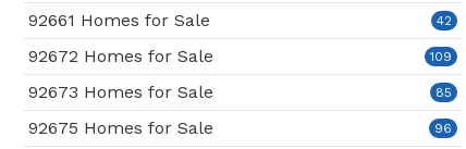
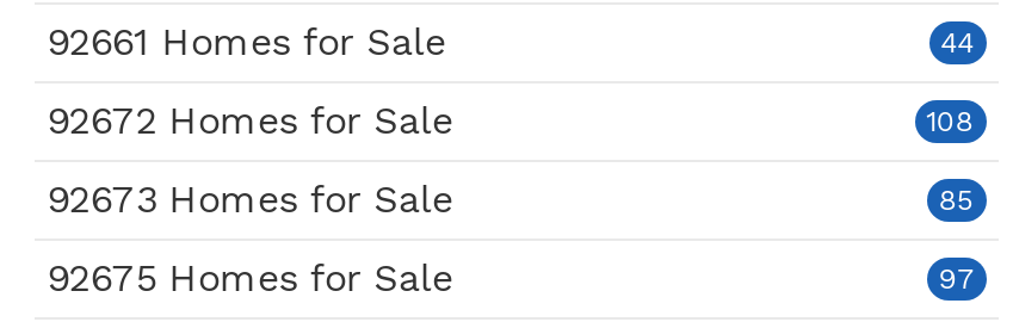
[436,13,451,28] 42 -> [940,26,974,60] 44
[430,49,451,64] 109 -> [926,105,974,138] 108
[434,121,451,136] 96 -> [938,262,974,296] 97

